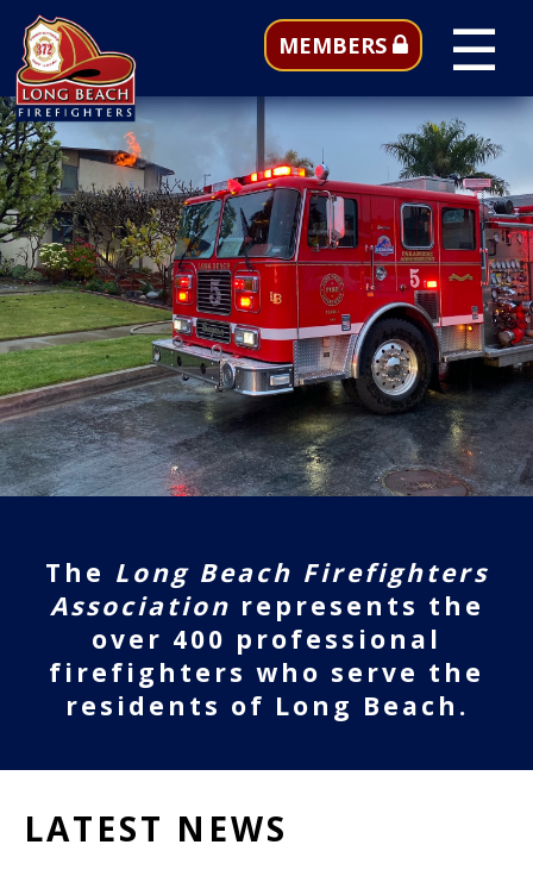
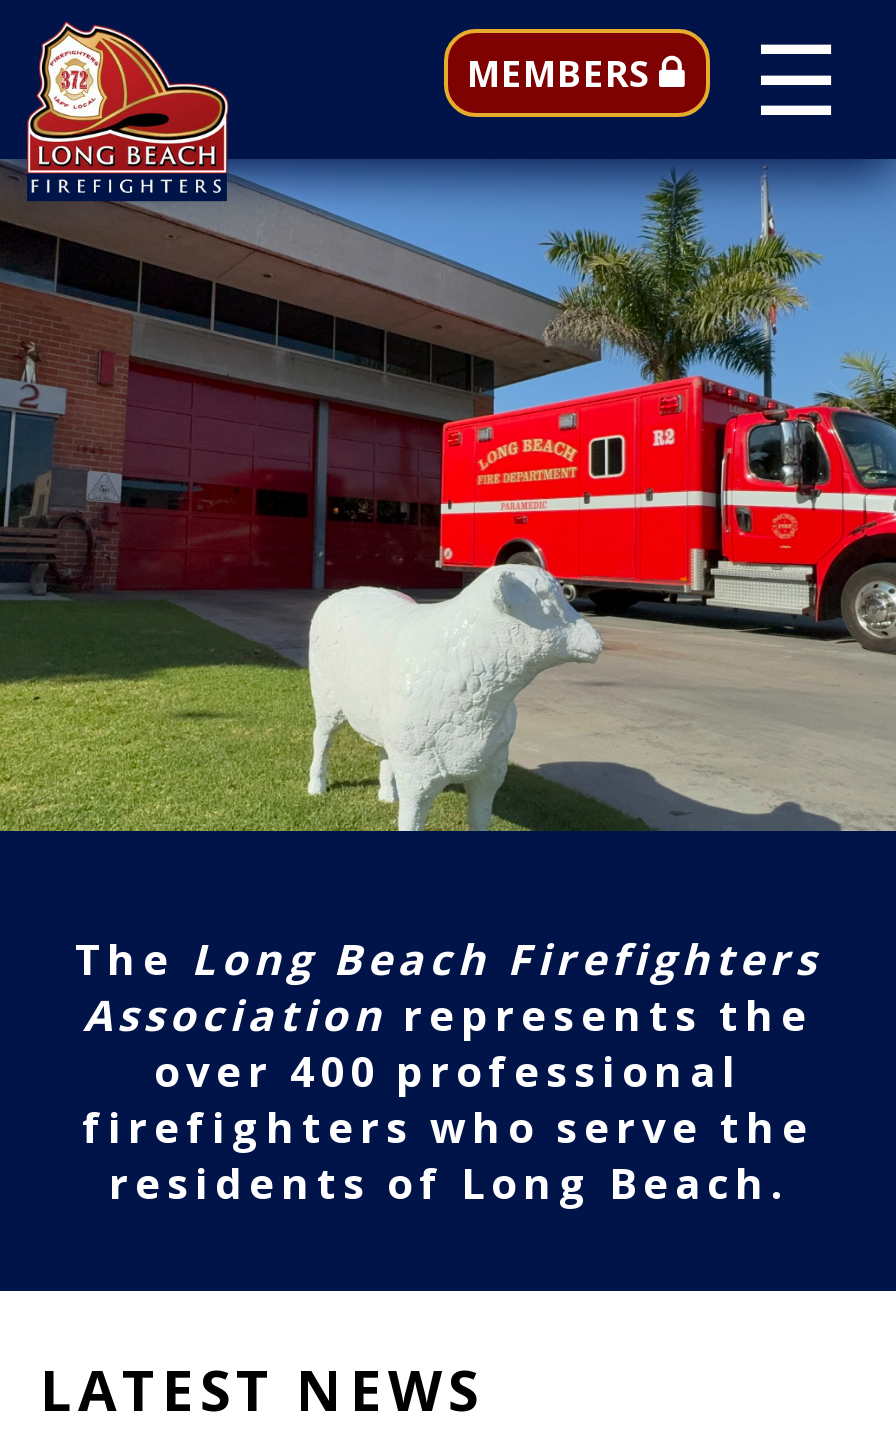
[4,98,529,498] [image] -> [6,159,890,831] [image]

